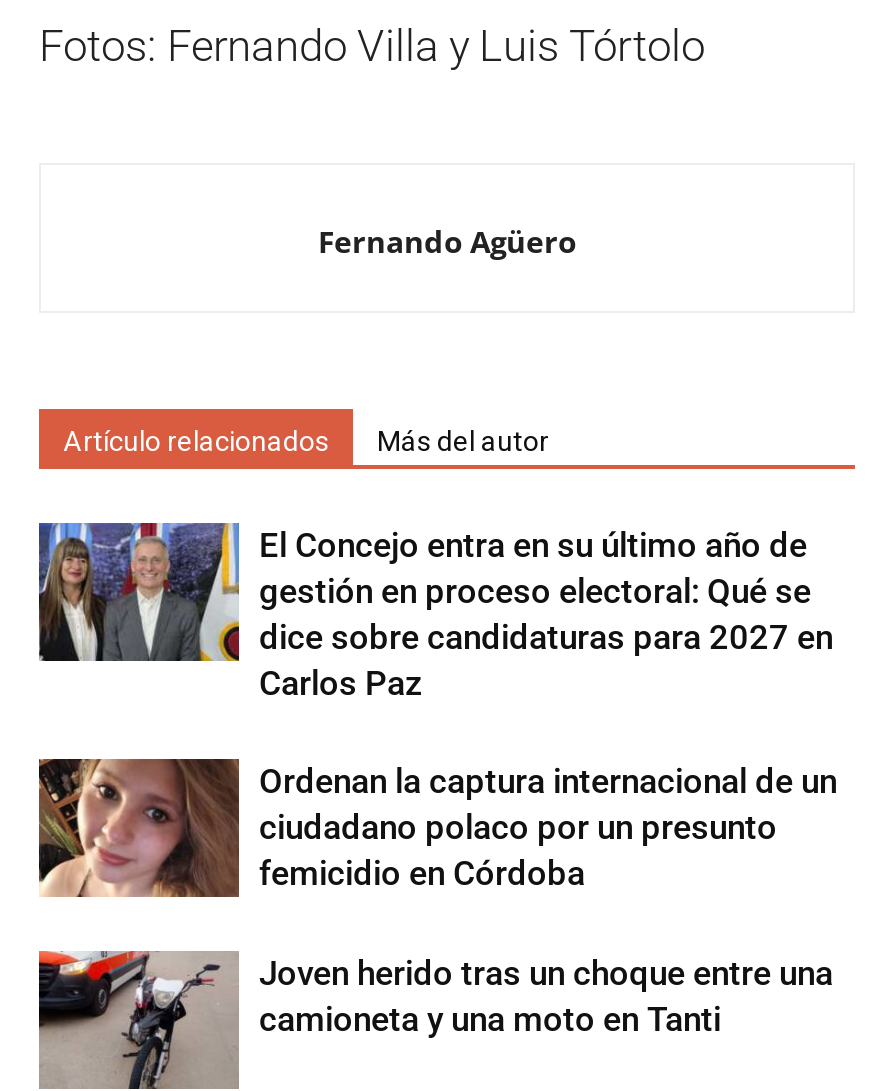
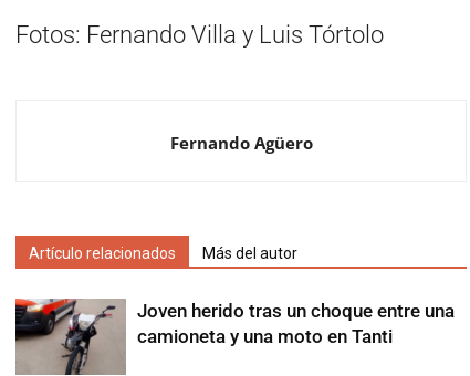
[37,521,837,893] [image] | El Concejo entra en su último año de | gestión en proceso electoral: Qué se | dice sobre candidaturas para 2027 en | Carlos Paz | Ordenan la captura internacional de un | ciudadano polaco por un presunto | femicidio en Córdoba -> none
[37,757,231,897] [image] -> none

